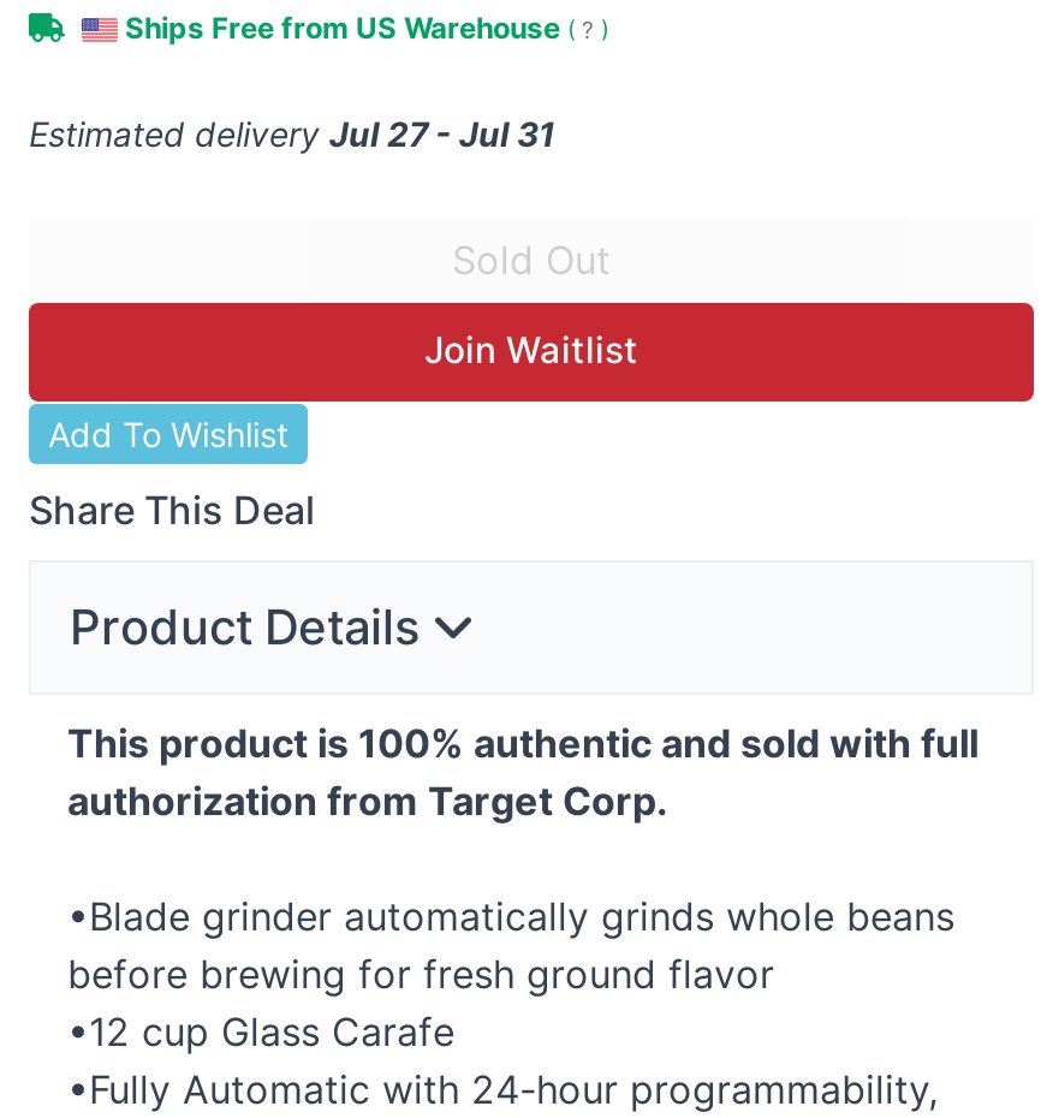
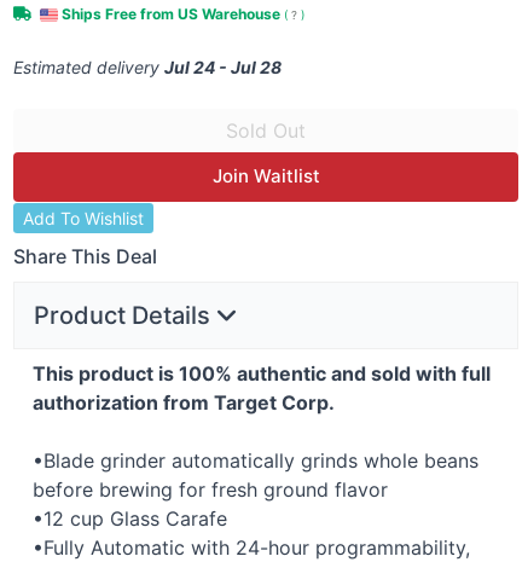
[29,112,555,153] Estimated delivery Jul 27 - Jul 31 -> [13,56,282,77] Estimated delivery Jul 24 - Jul 28

